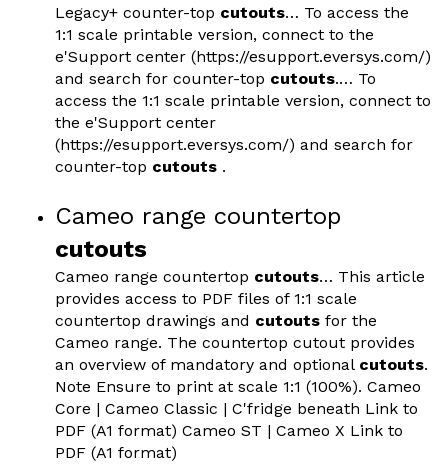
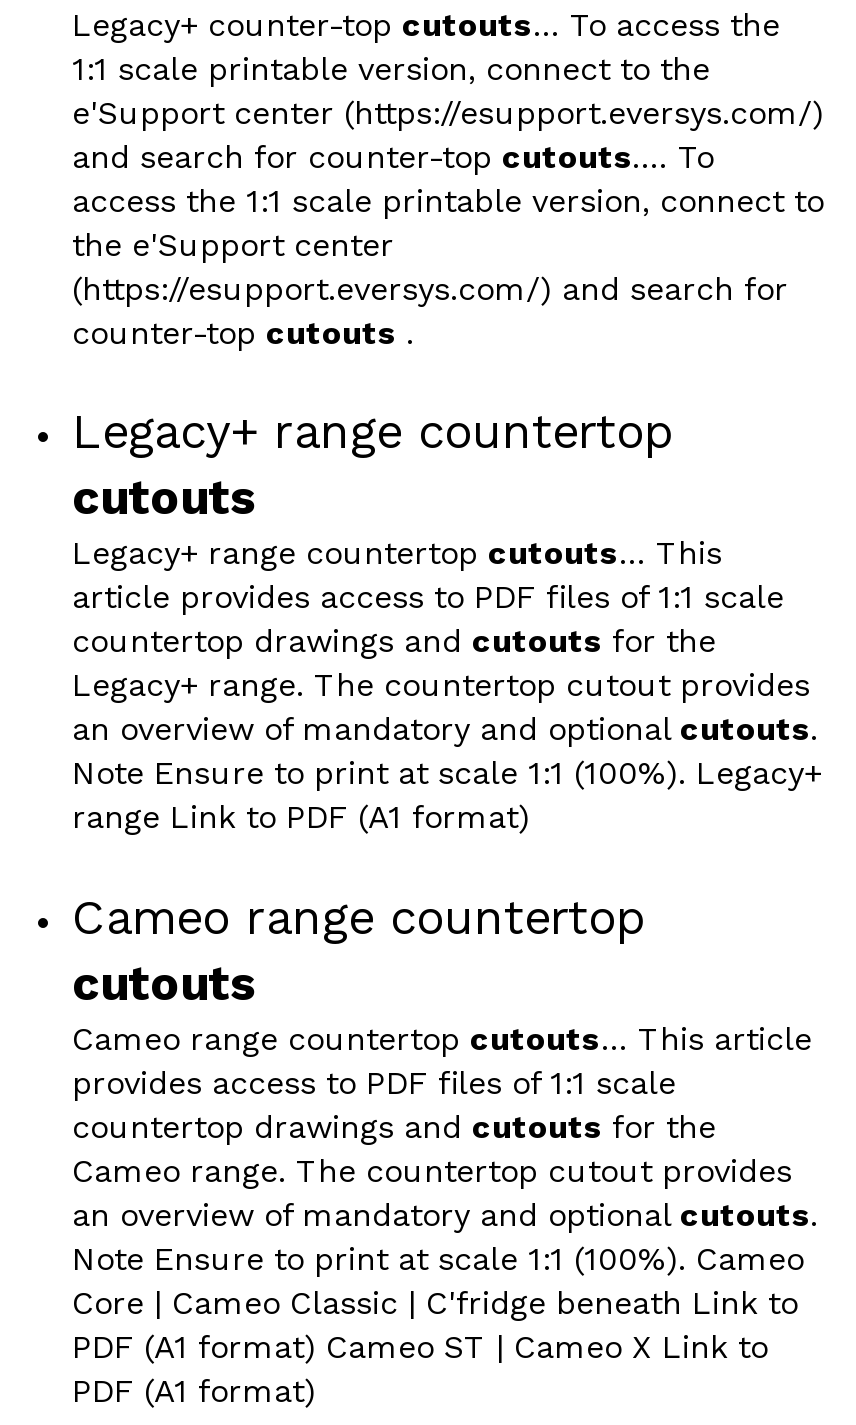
none -> [72,405,822,837] Legacy+ range countertop | cutouts | Legacy+ range countertop cutouts… This | article provides access to PDF files of 1:1 scale | countertop drawings and cutouts for the | Legacy+ range. The countertop cutout provides | an overview of mandatory and optional cutouts. | Note Ensure to print at scale 1:1 (100%). Legacy+ | range Link to PDF (A1 format)

